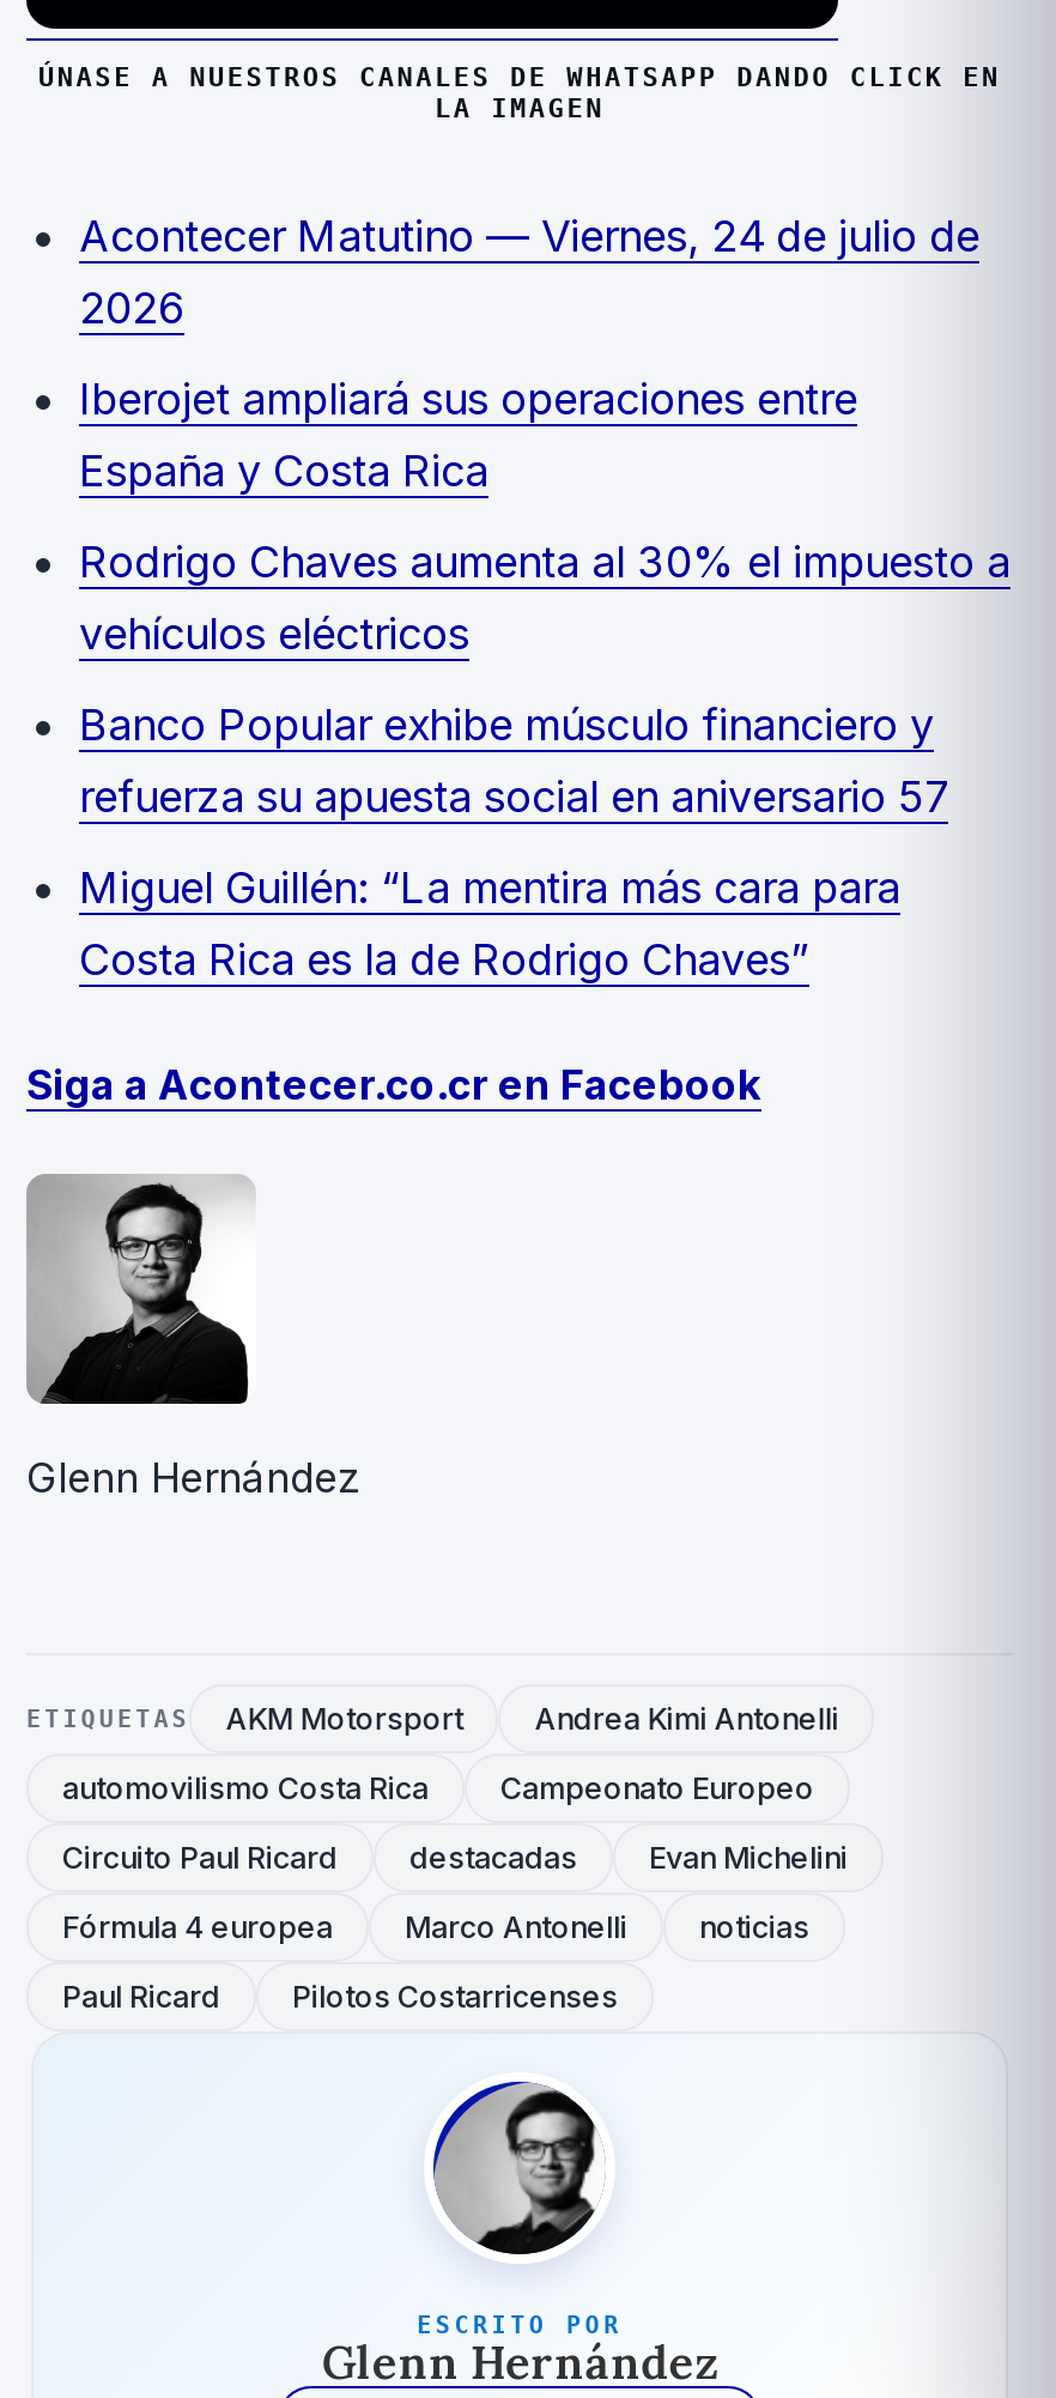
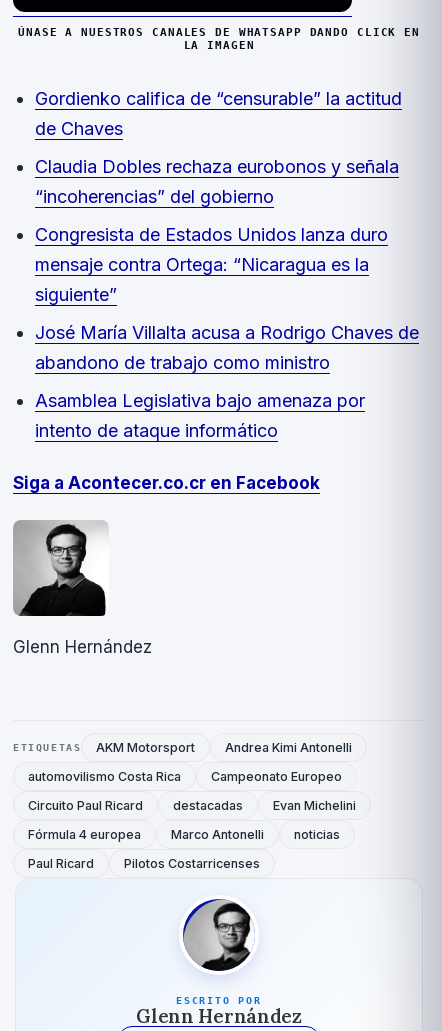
[79,210,979,332] Acontecer Matutino — Viernes, 24 de julio de | 2026 -> [35,87,402,138] Gordienko califica de “censurable” la actitud | de Chaves
[79,373,857,495] Iberojet ampliará sus operaciones entre | España y Costa Rica -> [35,155,399,206] Claudia Dobles rechaza eurobonos y señala | “incoherencias” del gobierno
[79,535,1011,658] Rodrigo Chaves aumenta al 30% el impuesto a | vehículos eléctricos -> [35,223,388,304] Congresista de Estados Unidos lanza duro | mensaje contra Ortega: “Nicaragua es la | siguiente”
[79,698,948,820] Banco Popular exhibe músculo financiero y | refuerza su apuesta social en aniversario 57 -> [35,321,419,372] José María Villalta acusa a Rodrigo Chaves de | abandono de trabajo como ministro
[79,861,900,983] Miguel Guillén: “La mentira más cara para | Costa Rica es la de Rodrigo Chaves” -> [35,389,365,440] Asamblea Legislativa bajo amenaza por | intento de ataque informático

